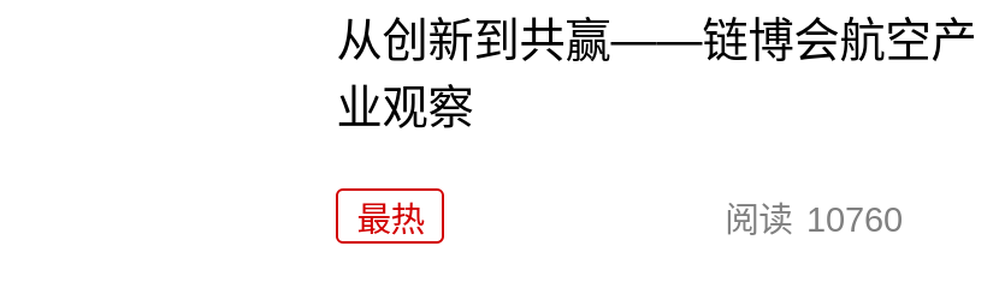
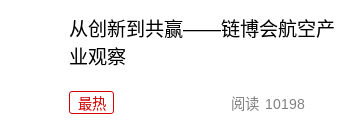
[725,201,903,239] 阅读 10760 -> [231,96,304,112] 阅读 10198

